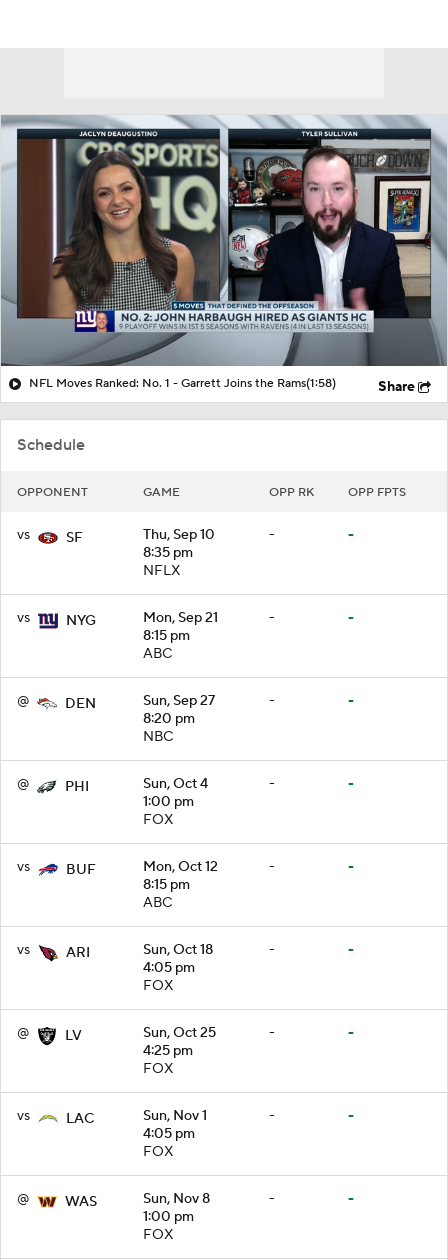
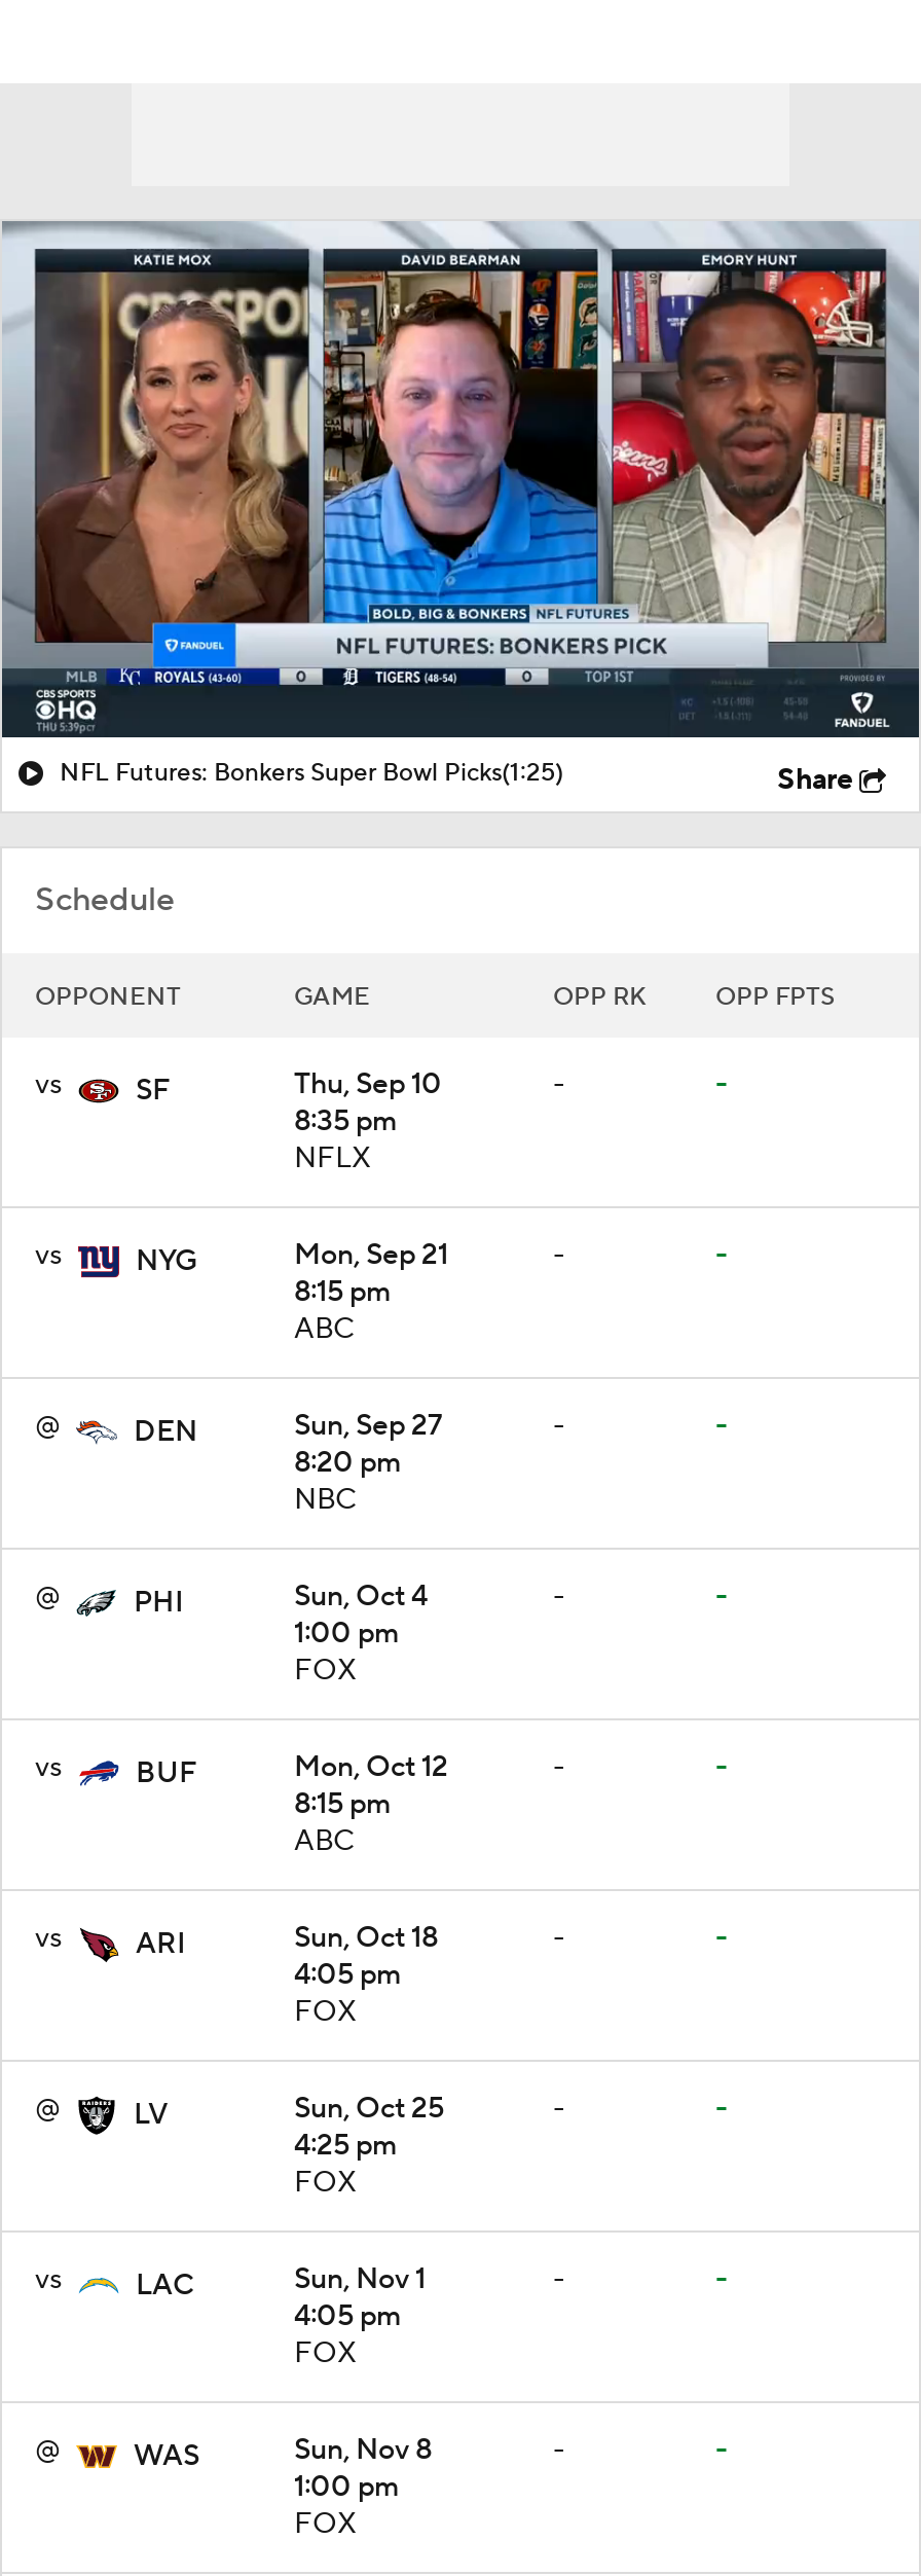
[3,115,445,391] [image] | NFL Moves Ranked: No. 1 - Garrett Joins the Rams(1:58) -> [6,221,915,789] [image] | NFL Futures: Bonkers Super Bowl Picks(1:25)

